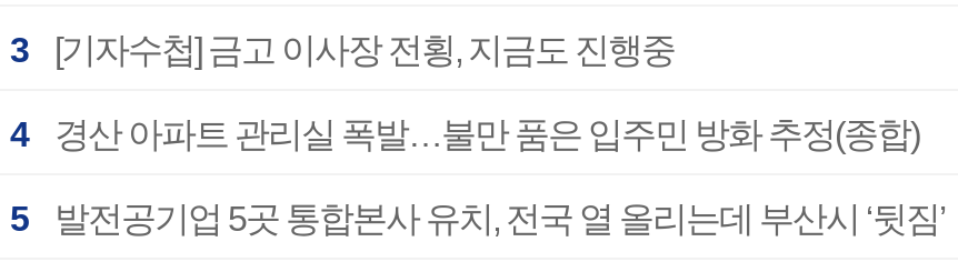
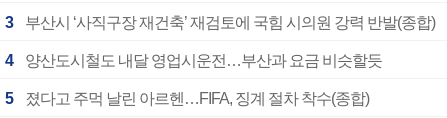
[54,31,675,69] [기자수첩] 금고 이사장 전횡, 지금도 진행중 -> [25,14,435,31] 부산시 ‘사직구장 재건축’ 재검토에 국힘 시의원 강력 반발(종합)
[54,115,919,153] 경산 아파트 관리실 폭발…불만 품은 입주민 방화 추정(종합) -> [25,52,382,69] 양산도시철도 내달 영업시운전…부산과 요금 비슷할듯
[54,200,946,238] 발전공기업 5곳 통합본사 유치, 전국 열 올리는데 부산시 ‘뒷짐’ -> [25,90,369,107] 졌다고 주먹 날린 아르헨…FIFA, 징계 절차 착수(종합)

